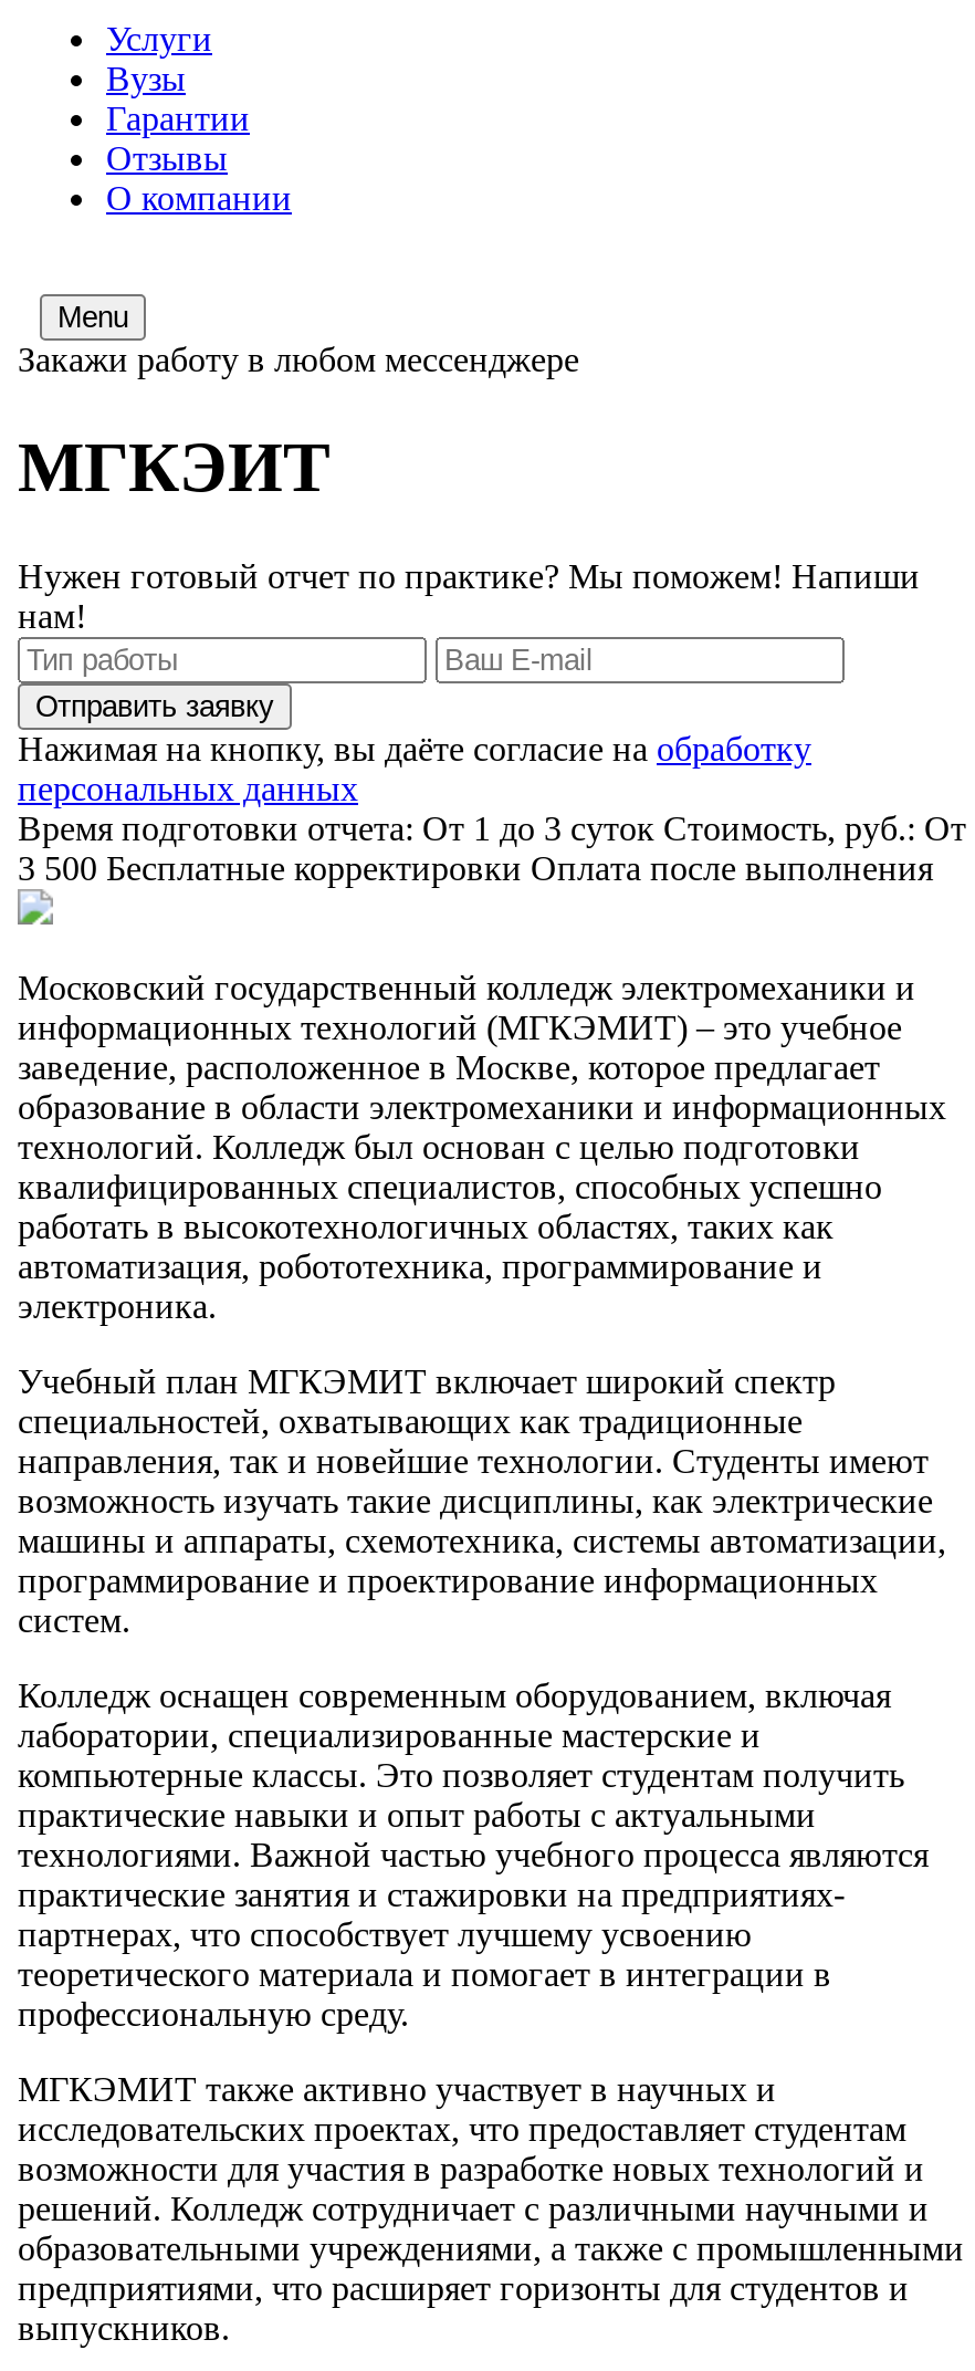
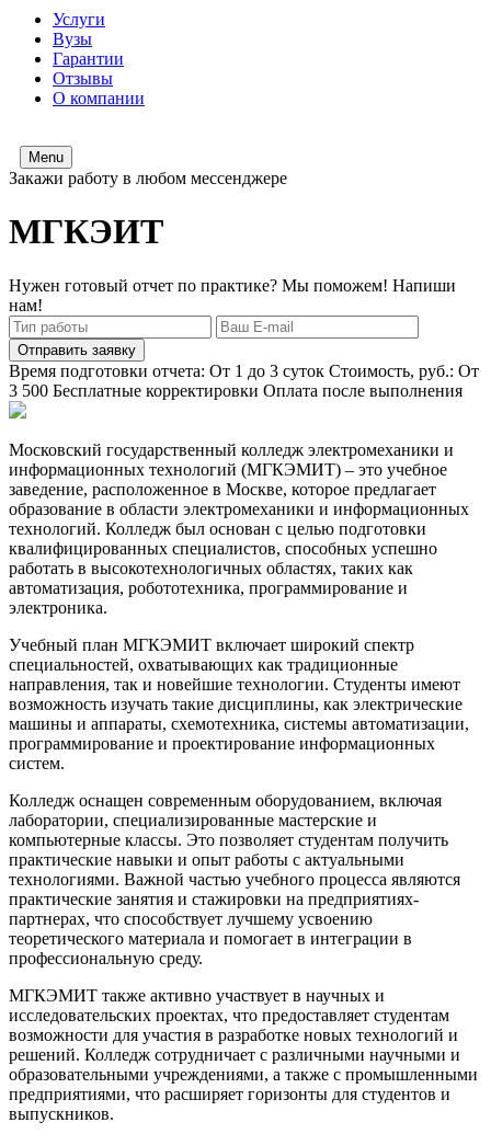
[18,730,811,807] Нажимая на кнопку, вы даёте согласие на обработку | персональных данных -> none

